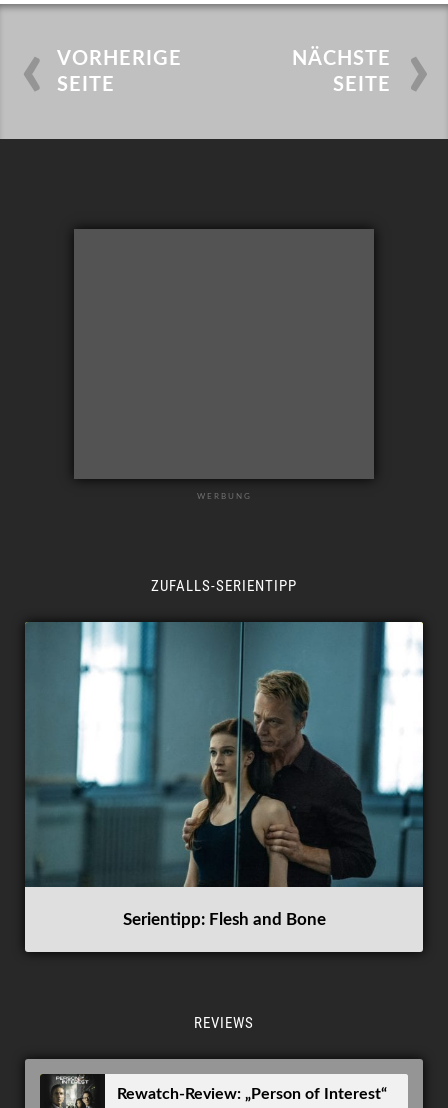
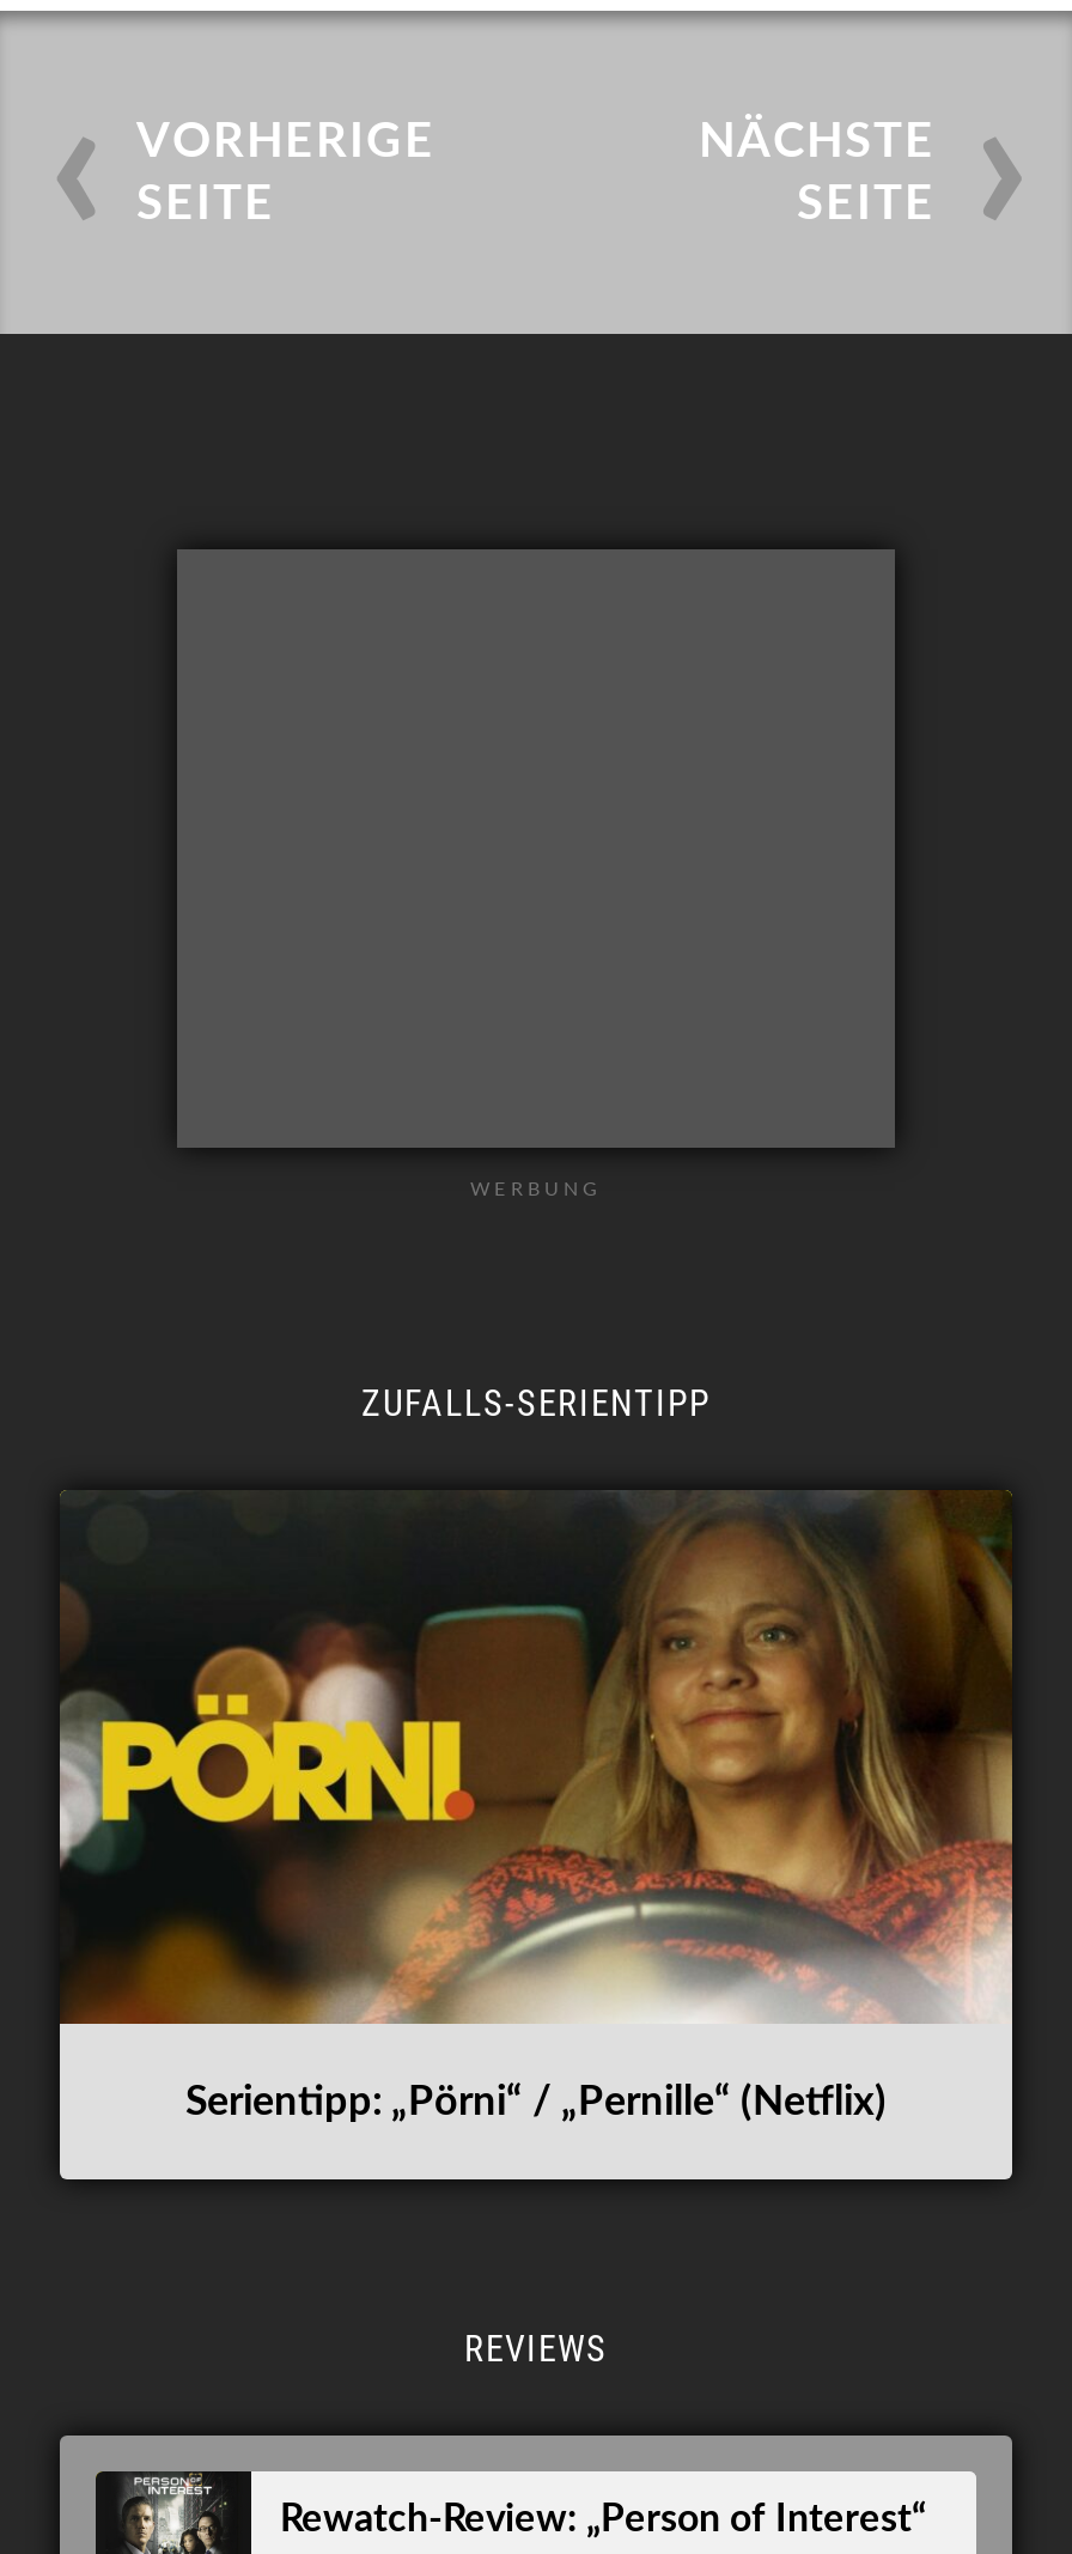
[25,621,424,928] [image] | Serientipp: Flesh and Bone -> [57,1490,1015,2123] [image] | Serientipp: „Pörni“ / „Pernille“ (Netflix)

